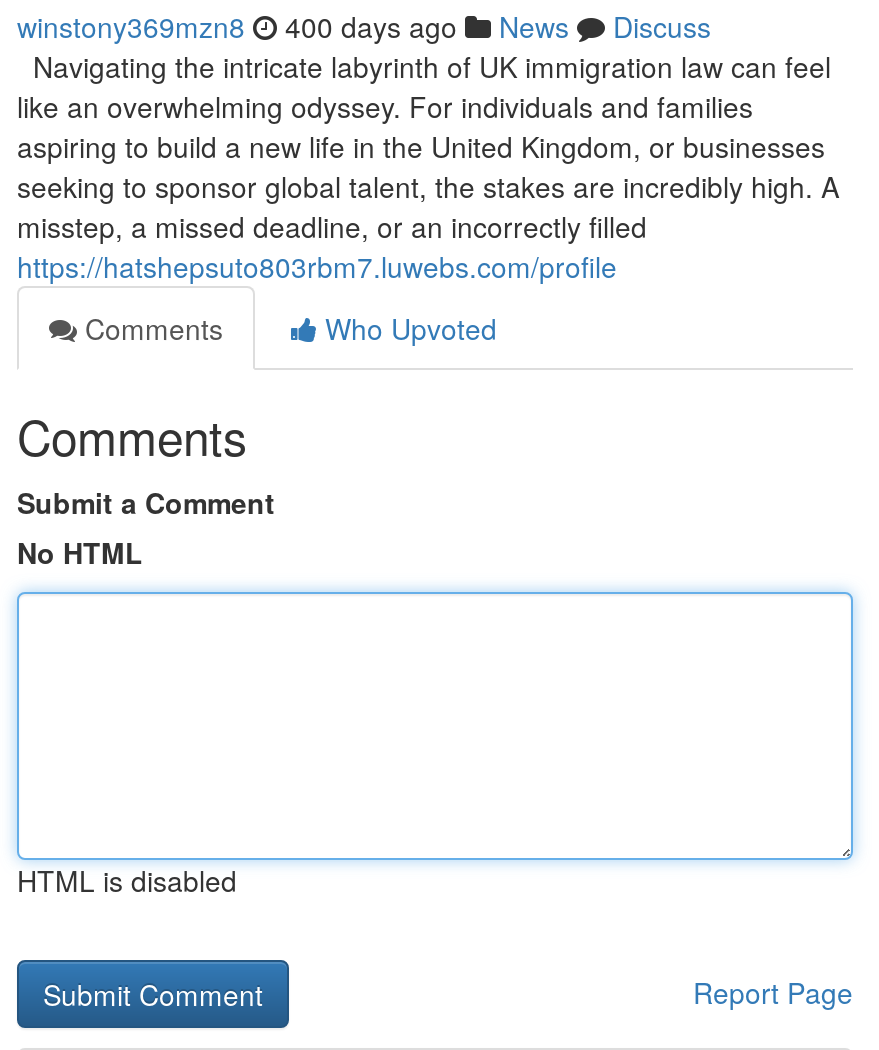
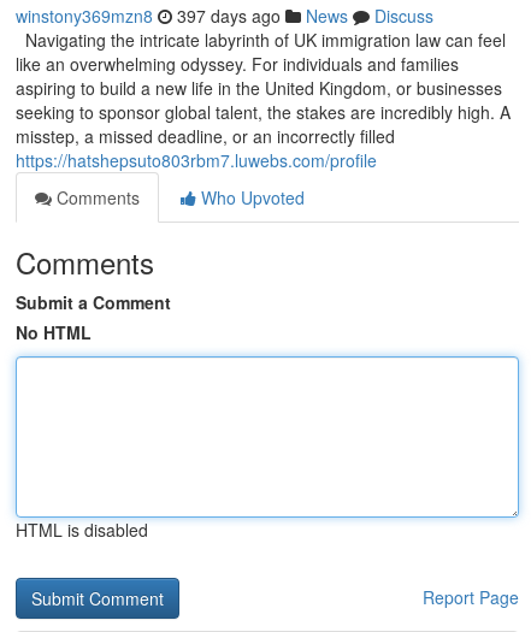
[17,6,711,46] winstony369mzn8 400 days ago News Discuss -> [16,4,433,28] winstony369mzn8 397 days ago News Discuss

